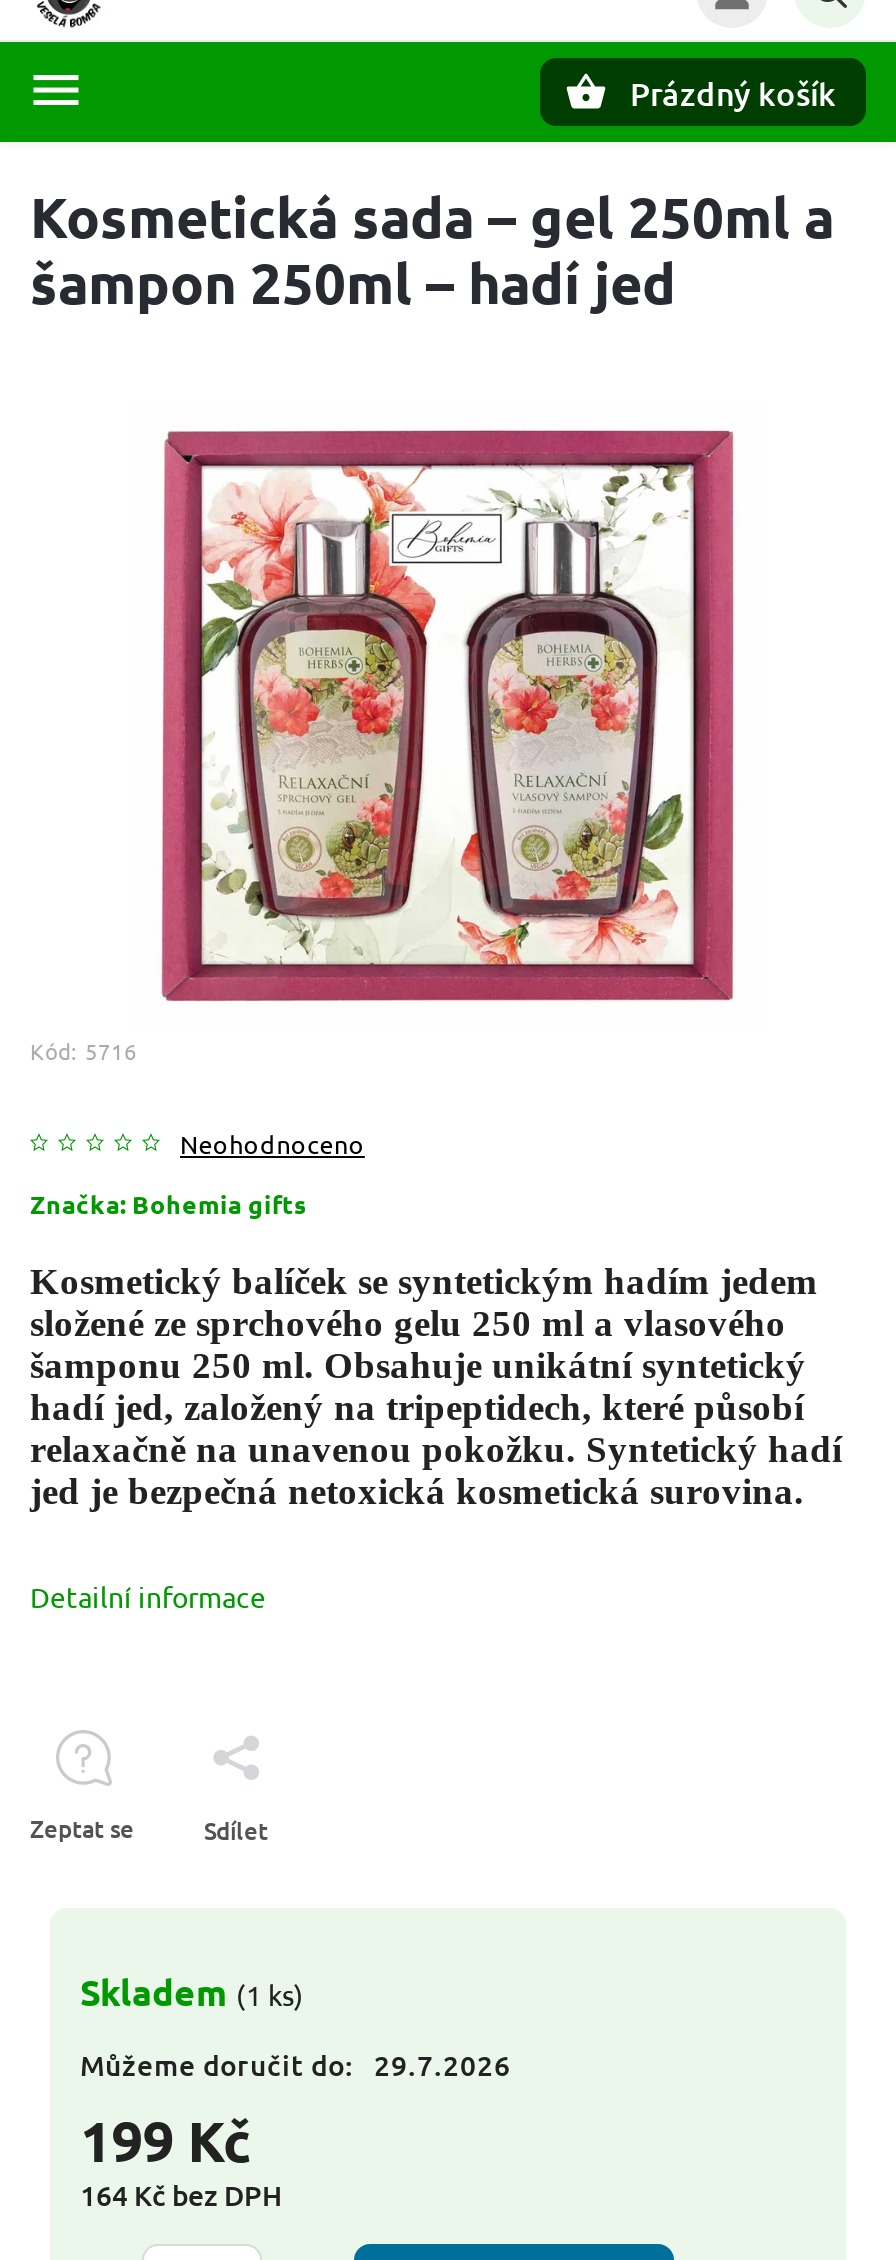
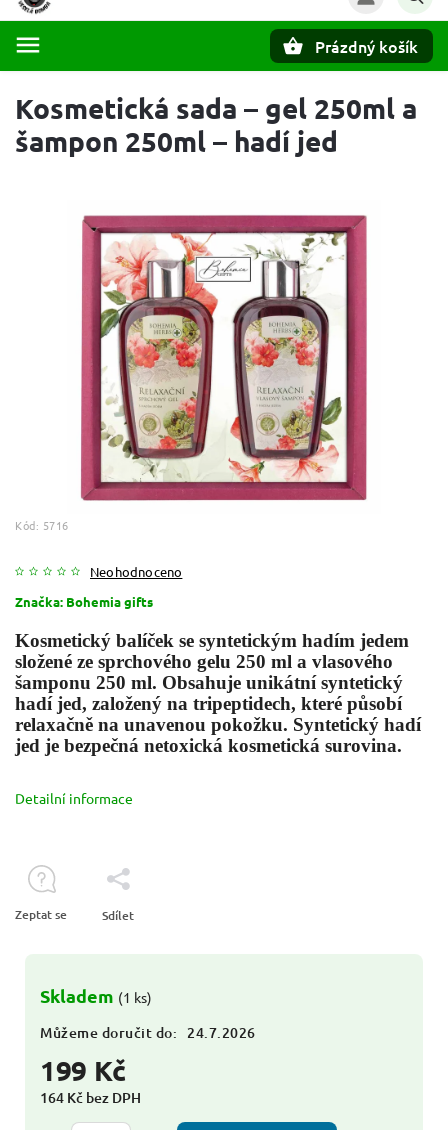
[80,2045,511,2083] Můžeme doručit do: 29.7.2026 -> [40,1022,255,1041] Můžeme doručit do: 24.7.2026

